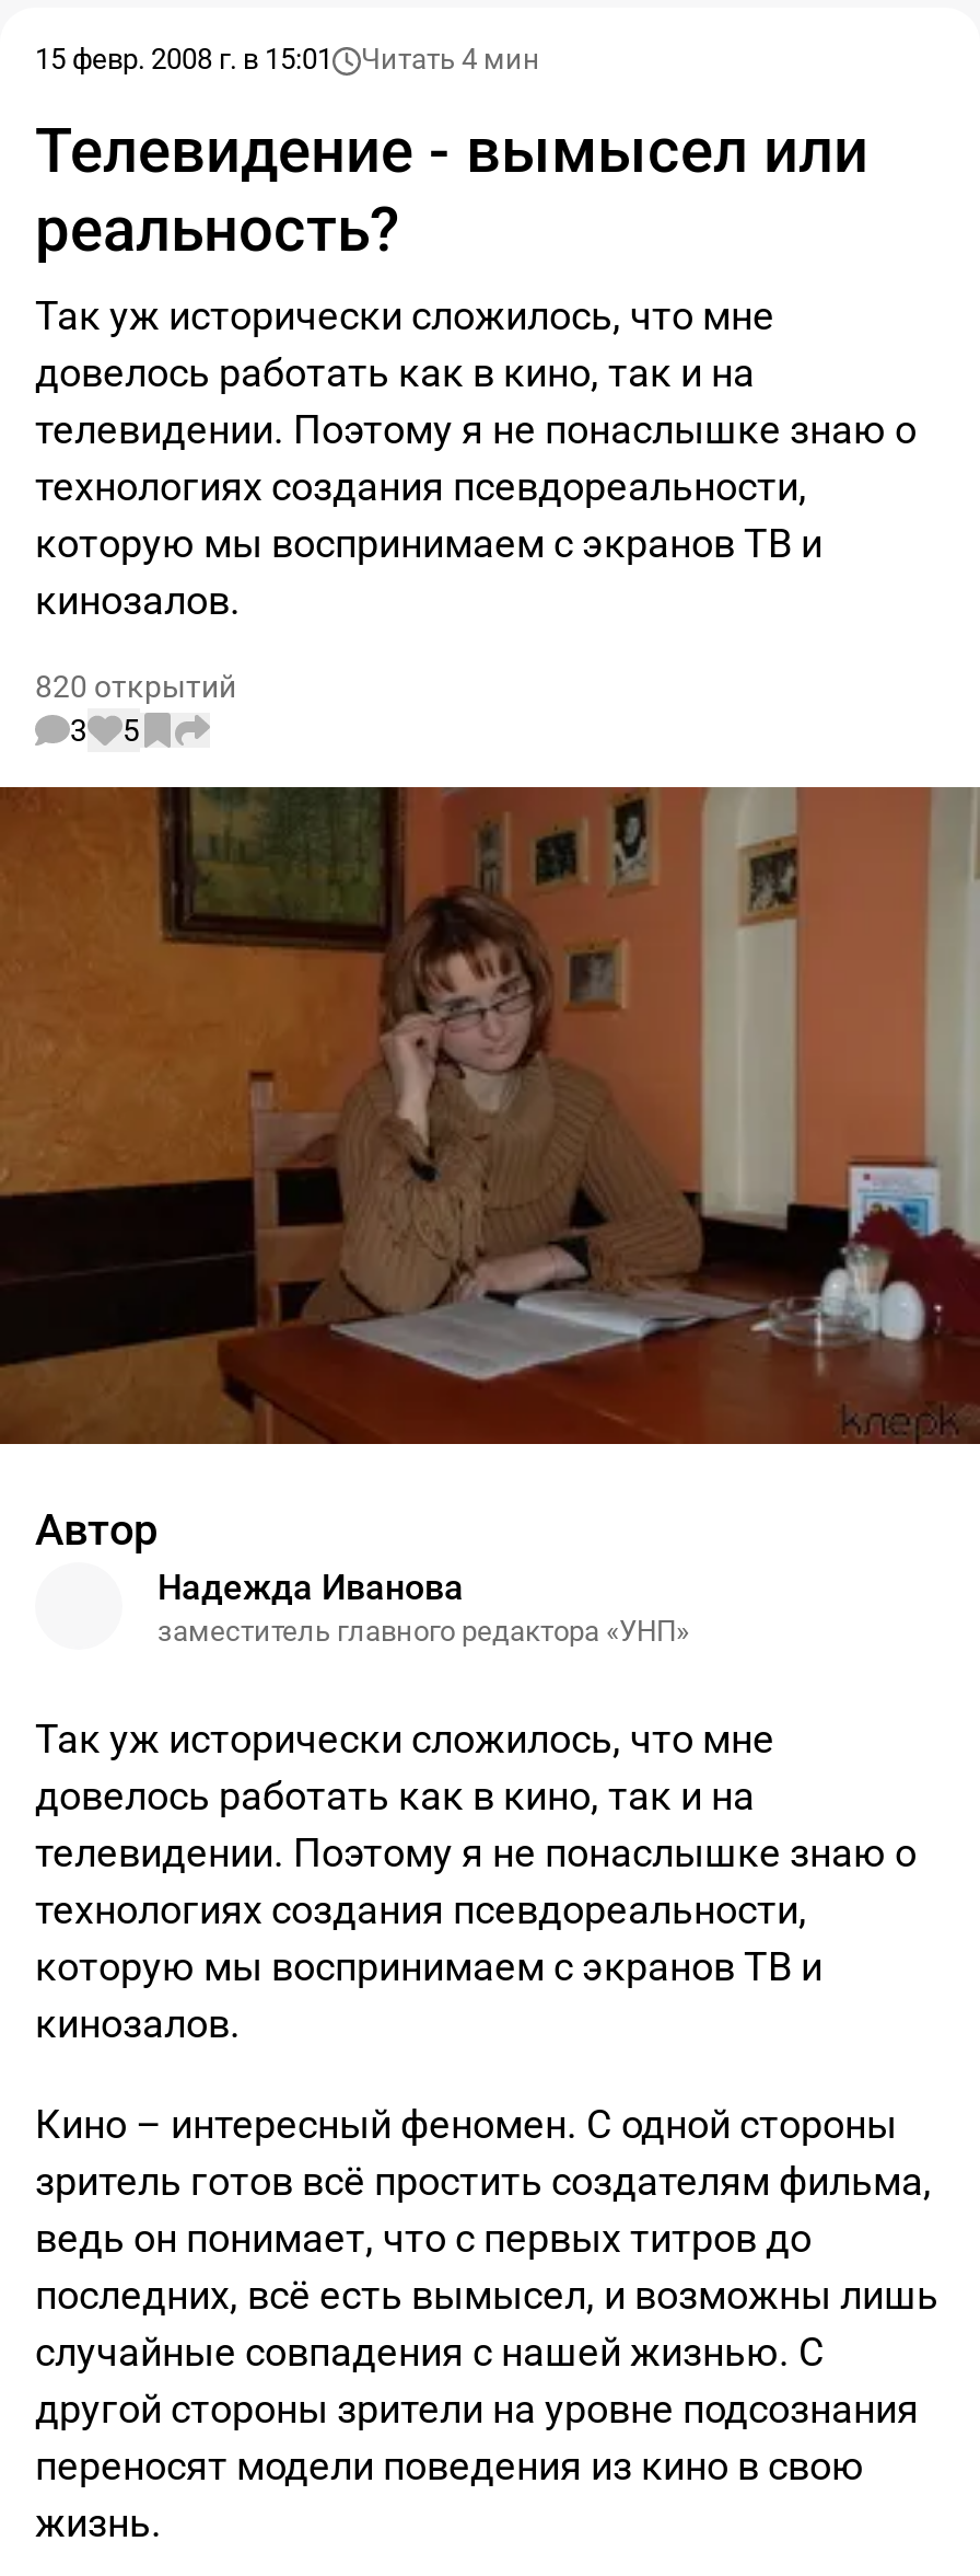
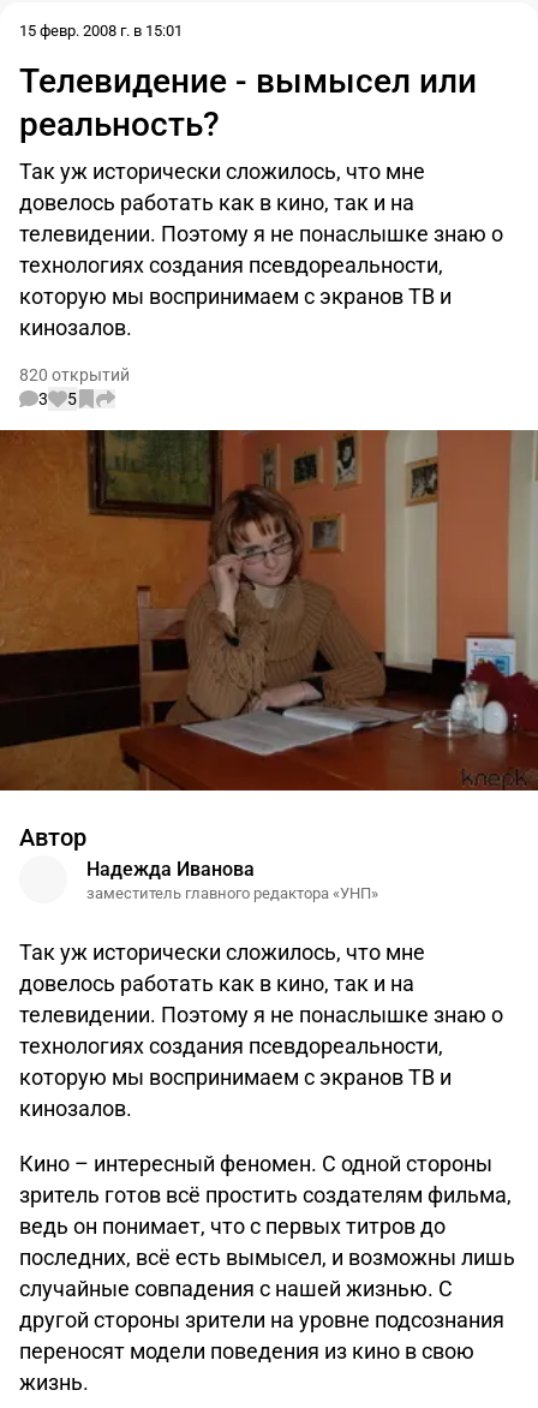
[361,43,540,76] Читать 4 мин -> none

